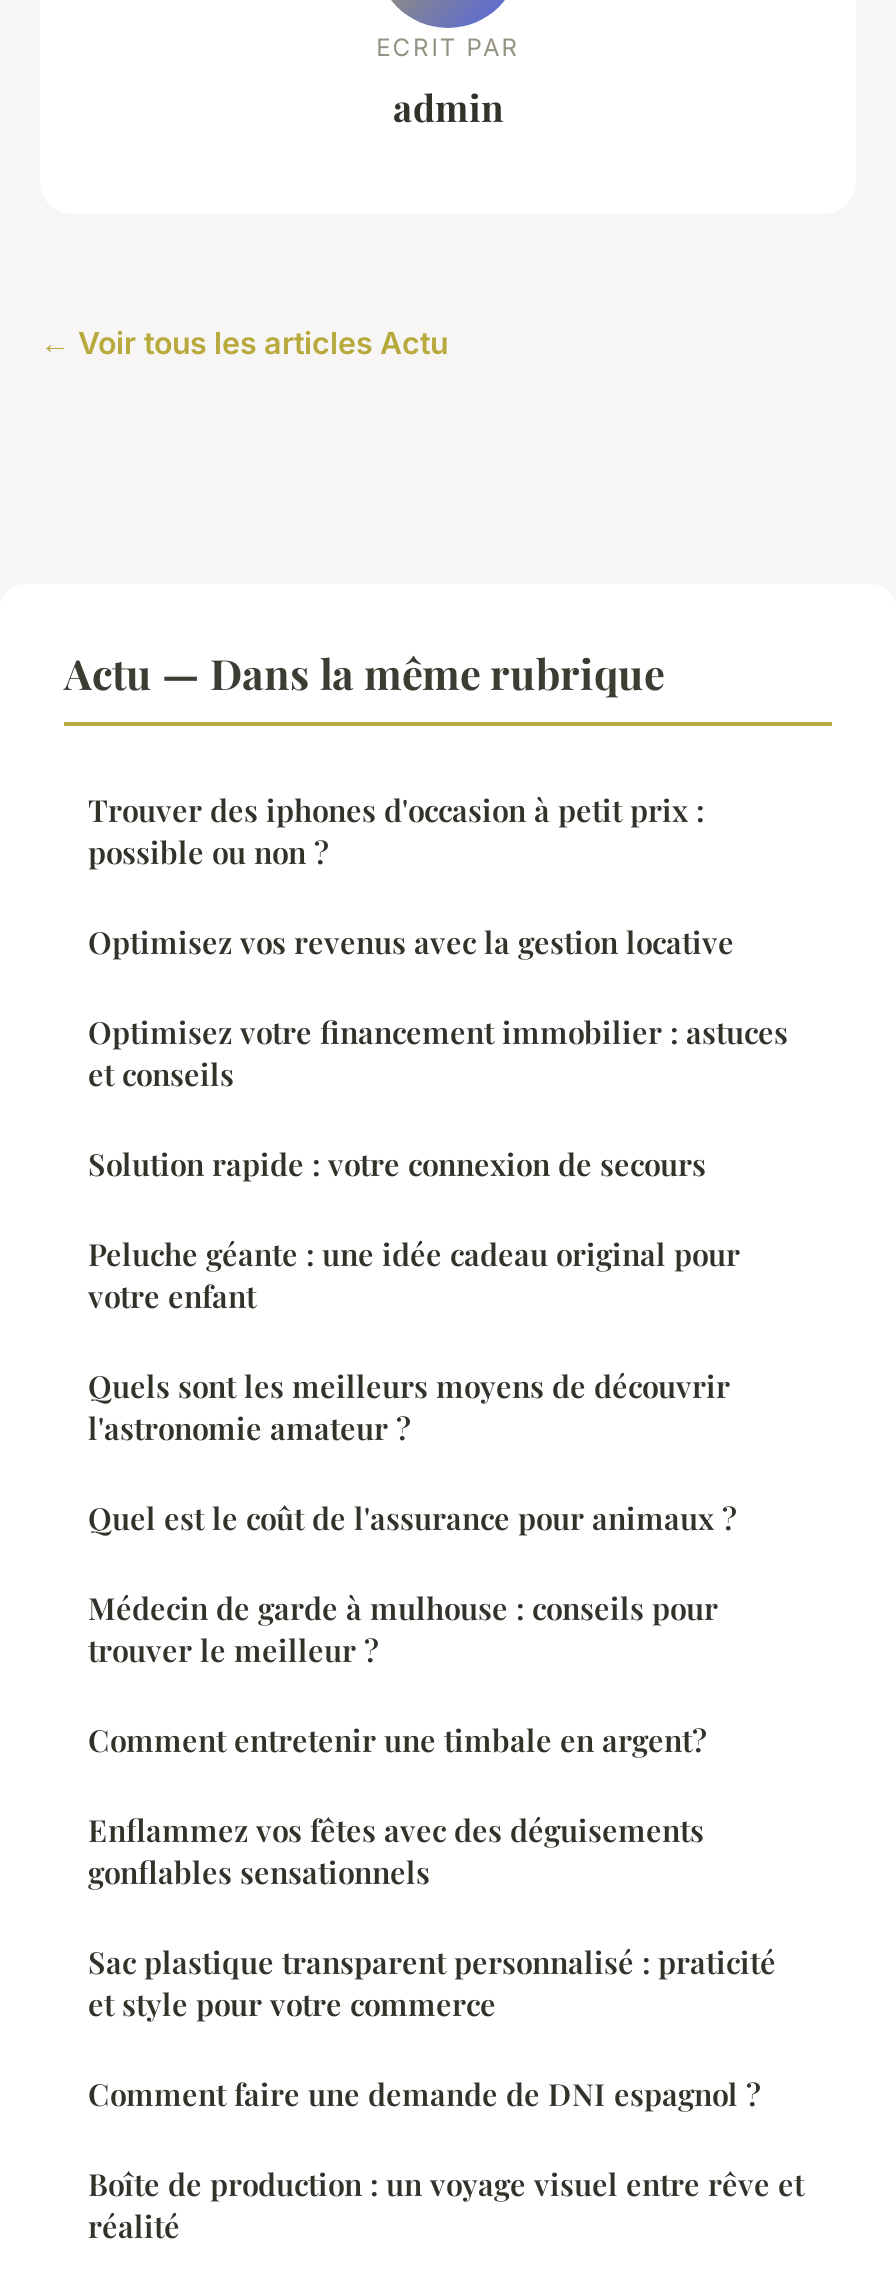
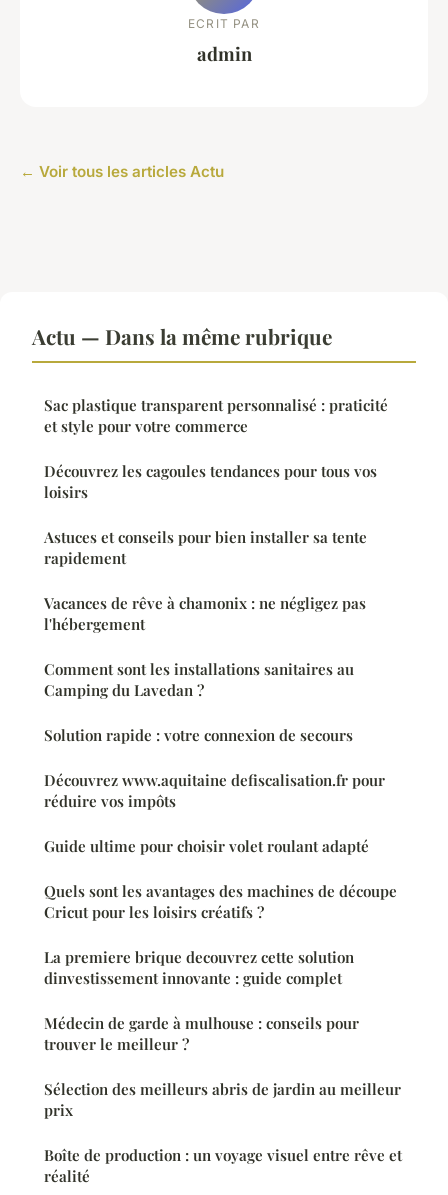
[88,790,788,1892] Trouver des iphones d'occasion à petit prix : | possible ou non ? | Optimisez vos revenus avec la gestion locative | Optimisez votre financement immobilier : astuces | et conseils | Peluche géante : une idée cadeau original pour | votre enfant | Quels sont les meilleurs moyens de découvrir | l'astronomie amateur ? | Quel est le coût de l'assurance pour animaux ? | Comment entretenir une timbale en argent? | Enflammez vos fêtes avec des déguisements | gonflables sensationnels -> none
moved [88,1144,706,1184] -> [44,725,353,745]: Solution rapide : votre connexion de secours
moved [88,1588,718,1670] -> [44,1013,359,1054]: Médecin de garde à mulhouse : conseils pour | trouver le meilleur ?
moved [88,1942,776,2024] -> [44,395,388,436]: Sac plastique transparent personnalisé : praticité | et style pour votre commerce
[88,2074,760,2114] Comment faire une demande de DNI espagnol ? -> [44,461,401,1120] Découvrez les cagoules tendances pour tous vos | loisirs | Astuces et conseils pour bien installer sa tente | rapidement | Vacances de rêve à chamonix : ne négligez pas | l'hébergement | Comment sont les installations sanitaires au | Camping du Lavedan ? | Découvrez www.aquitaine defiscalisation.fr pour | réduire vos impôts | Guide ultime pour choisir volet roulant adapté | Quels sont les avantages des machines de découpe | Cricut pour les loisirs créatifs ? | La premiere brique decouvrez cette solution | dinvestissement innovante : guide complet | Sélection des meilleurs abris de jardin au meilleur | prix

